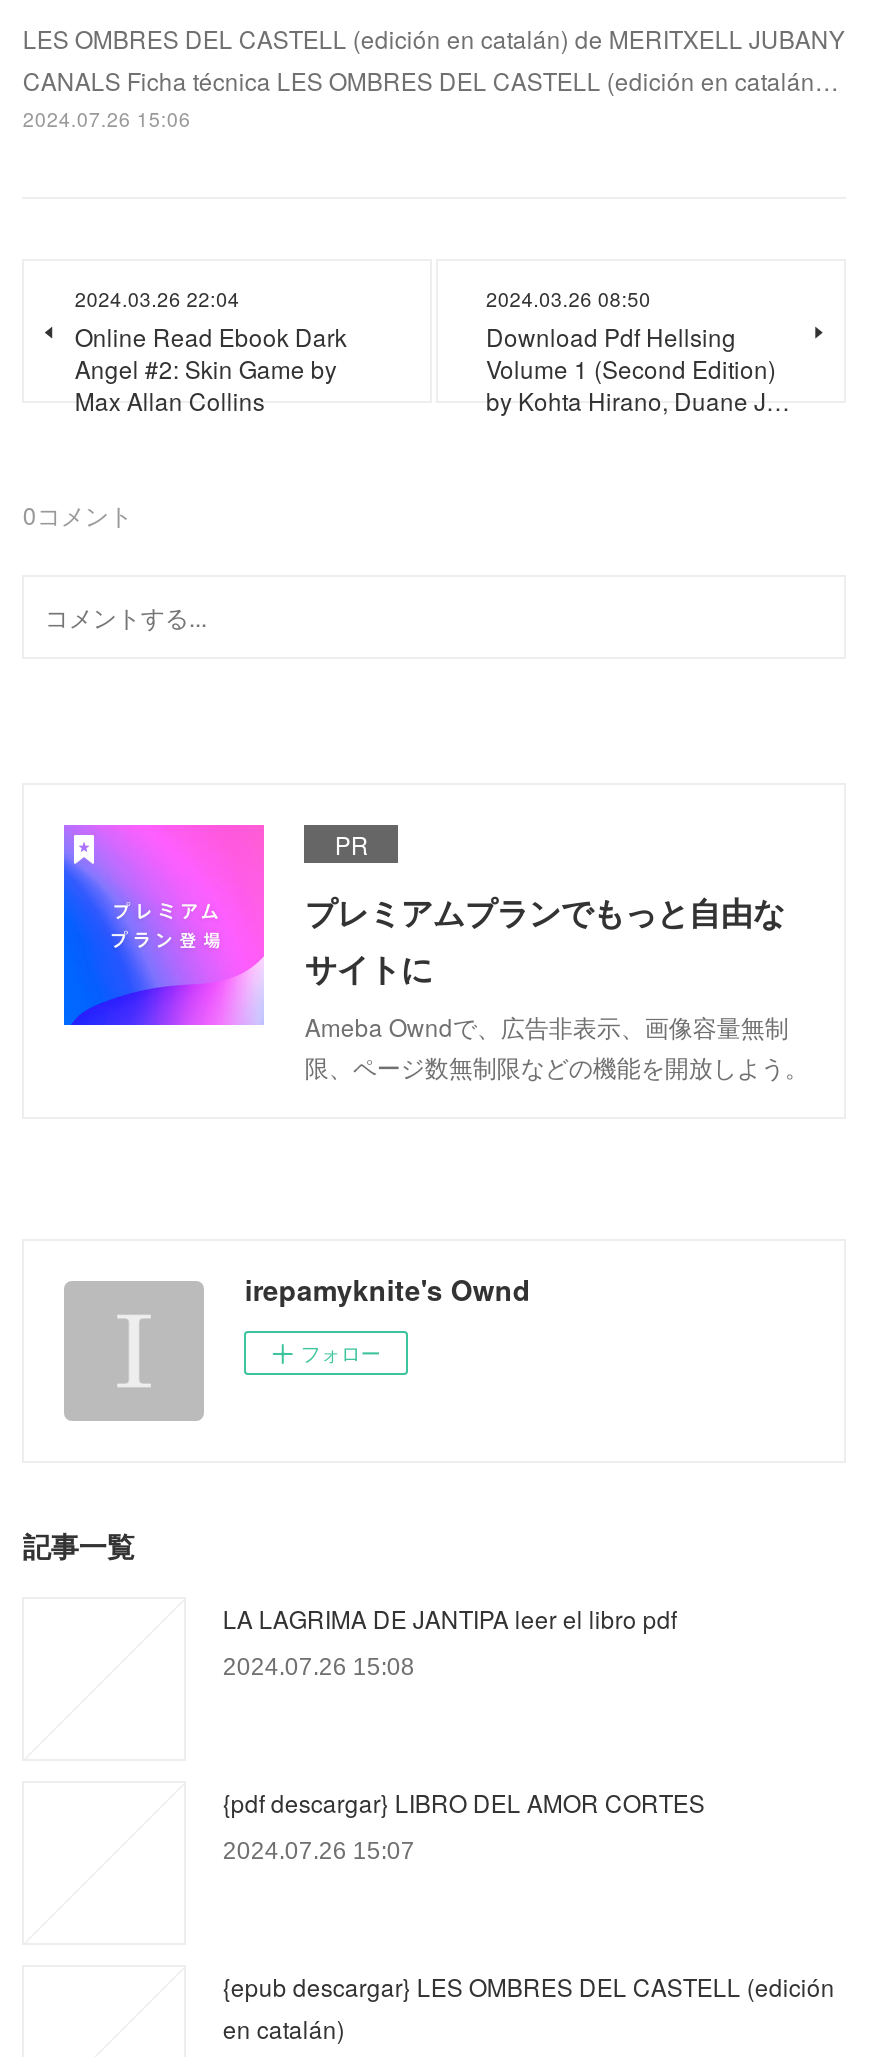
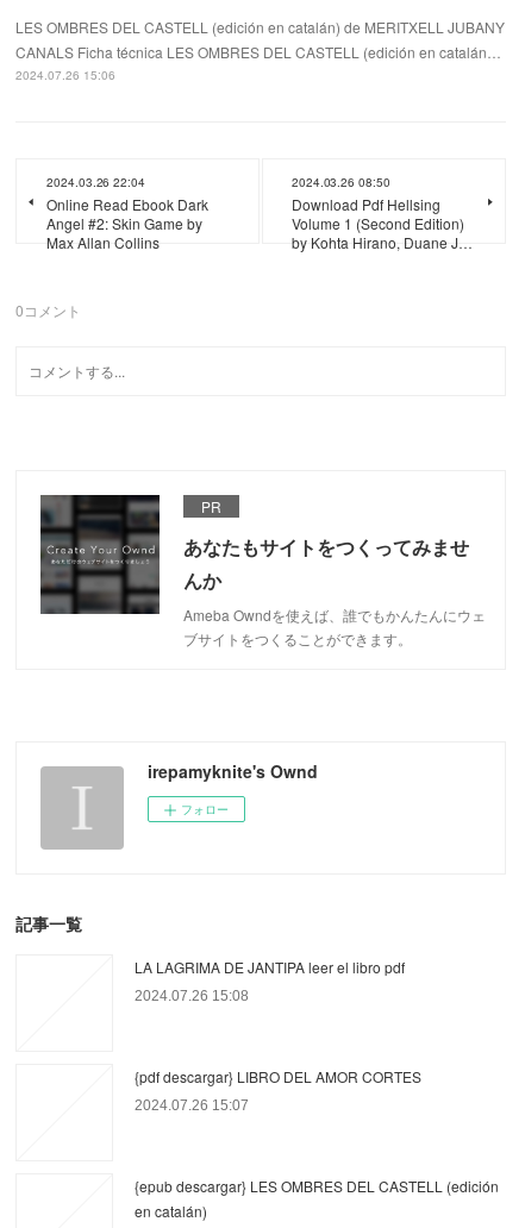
[62,823,809,1083] [image] | プレミアムプランでもっと自由な | サイトに | Ameba Owndで、広告非表示、画像容量無制 | 限、ページ数無制限などの機能を開放しよう。 -> [39,494,486,648] [image] | あなたもサイトをつくってみませ | んか | Ameba Owndを使えば、誰でもかんたんにウェ | ブサイトをつくることができます。

